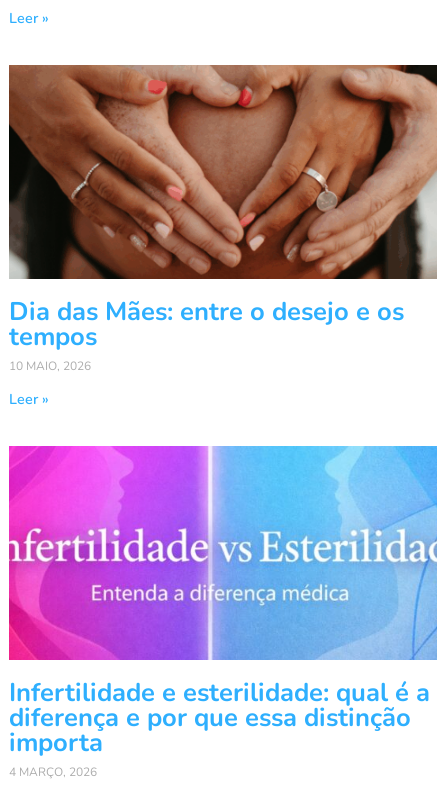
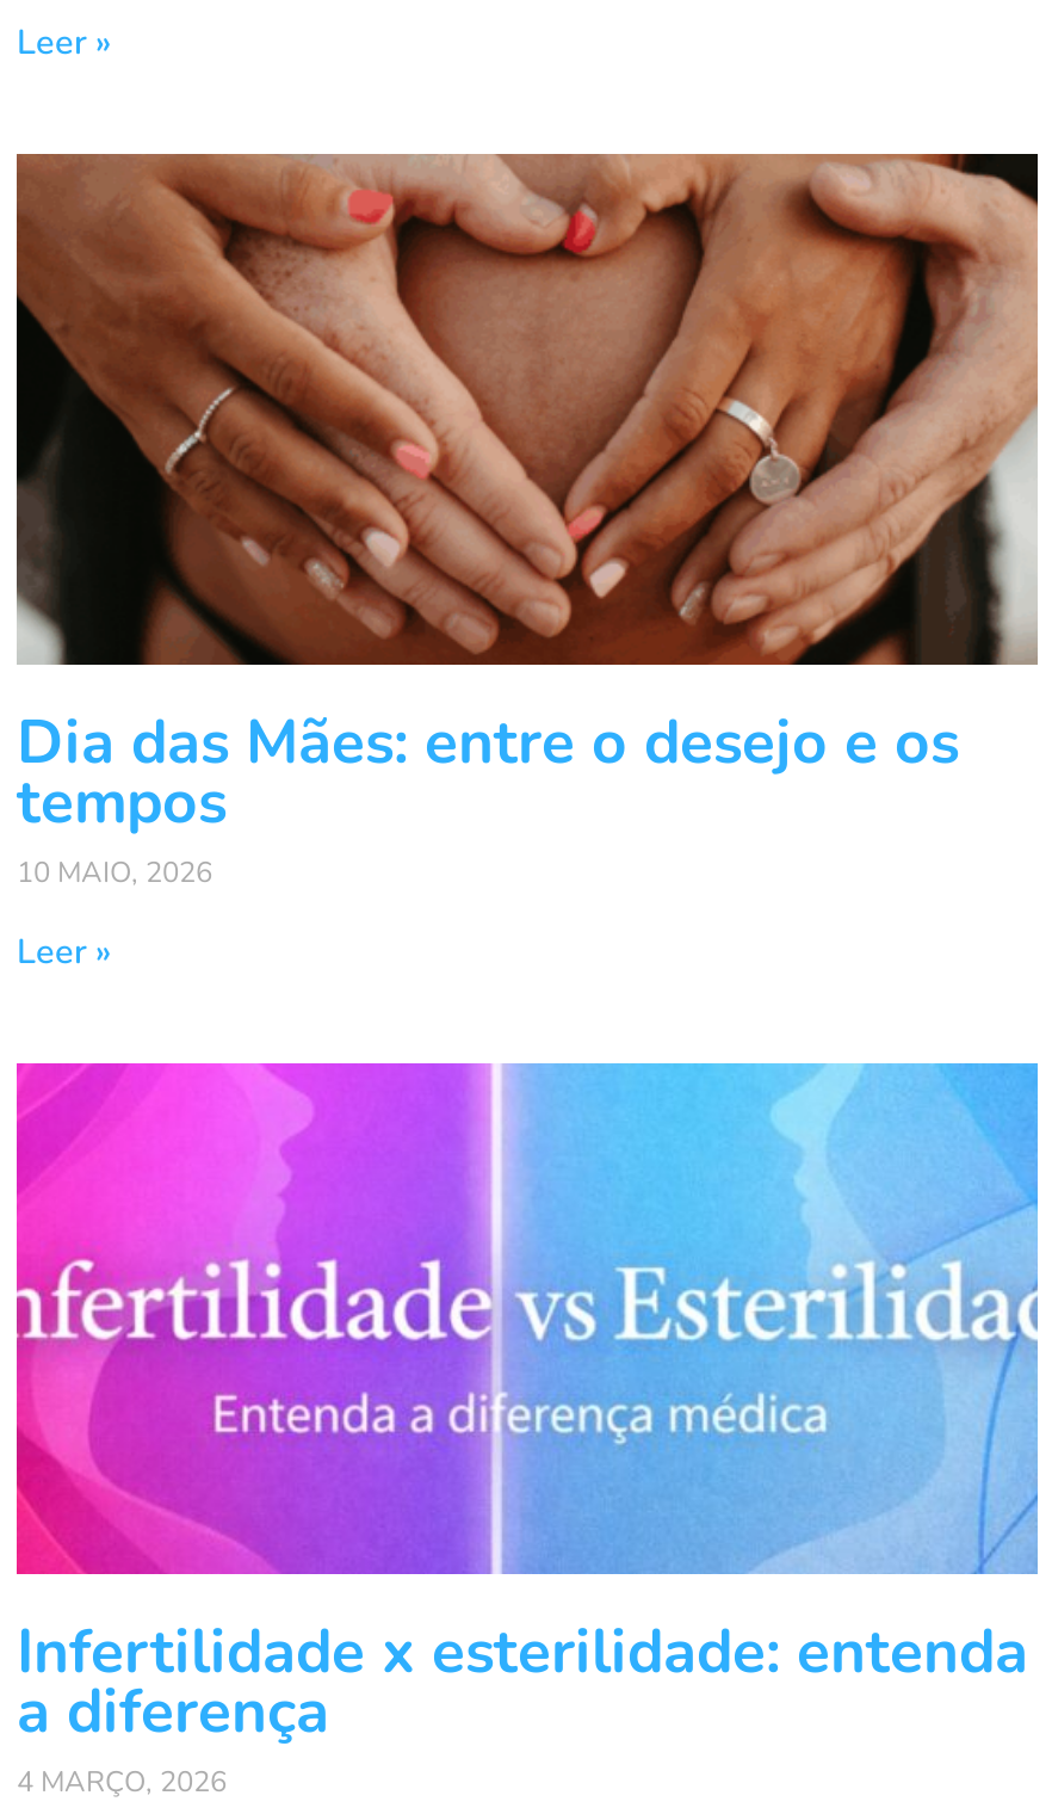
[9,675,430,760] Infertilidade e esterilidade: qual é a | diferença e por que essa distinção | importa -> [17,1610,1028,1753] Infertilidade x esterilidade: entenda | a diferença

